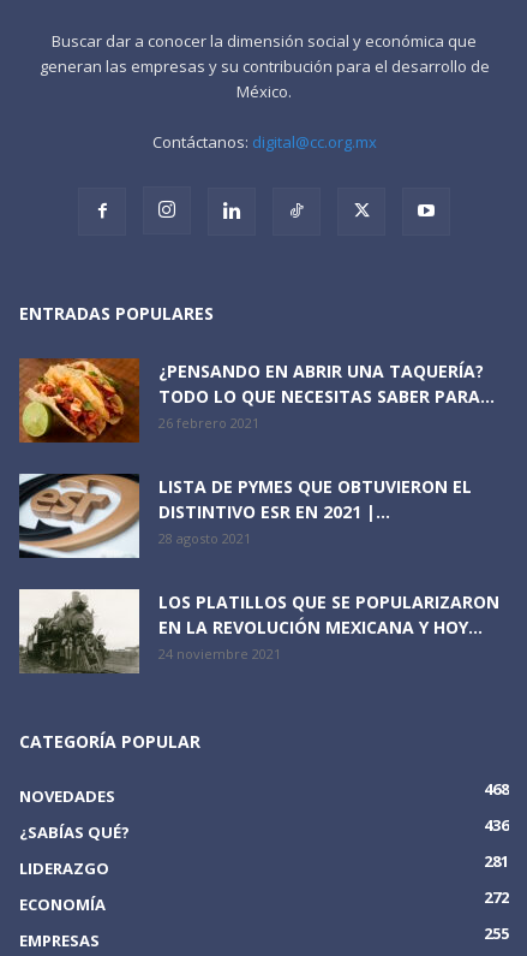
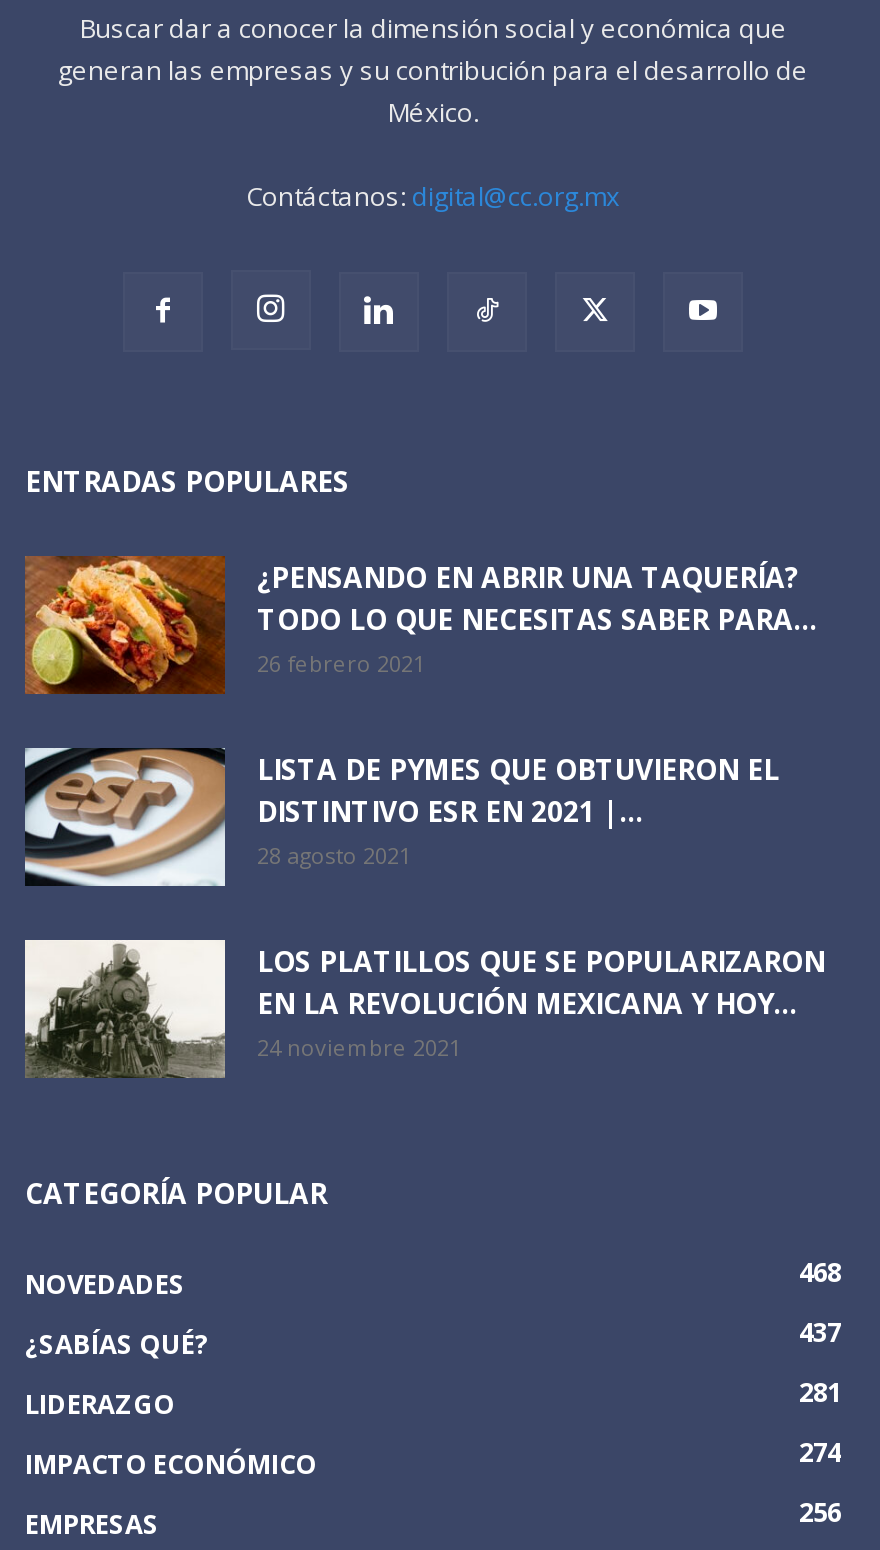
[484,814,509,836] 436 -> [799,1314,841,1350] 437
[19,886,509,915] ECONOMÍA | 272 -> [25,1434,841,1482] IMPACTO ECONÓMICO | 274
[484,922,509,944] 255 -> [799,1494,841,1530] 256

